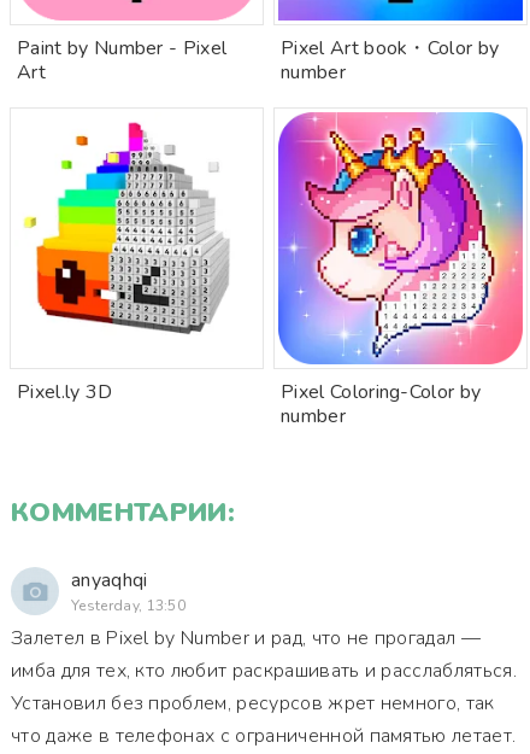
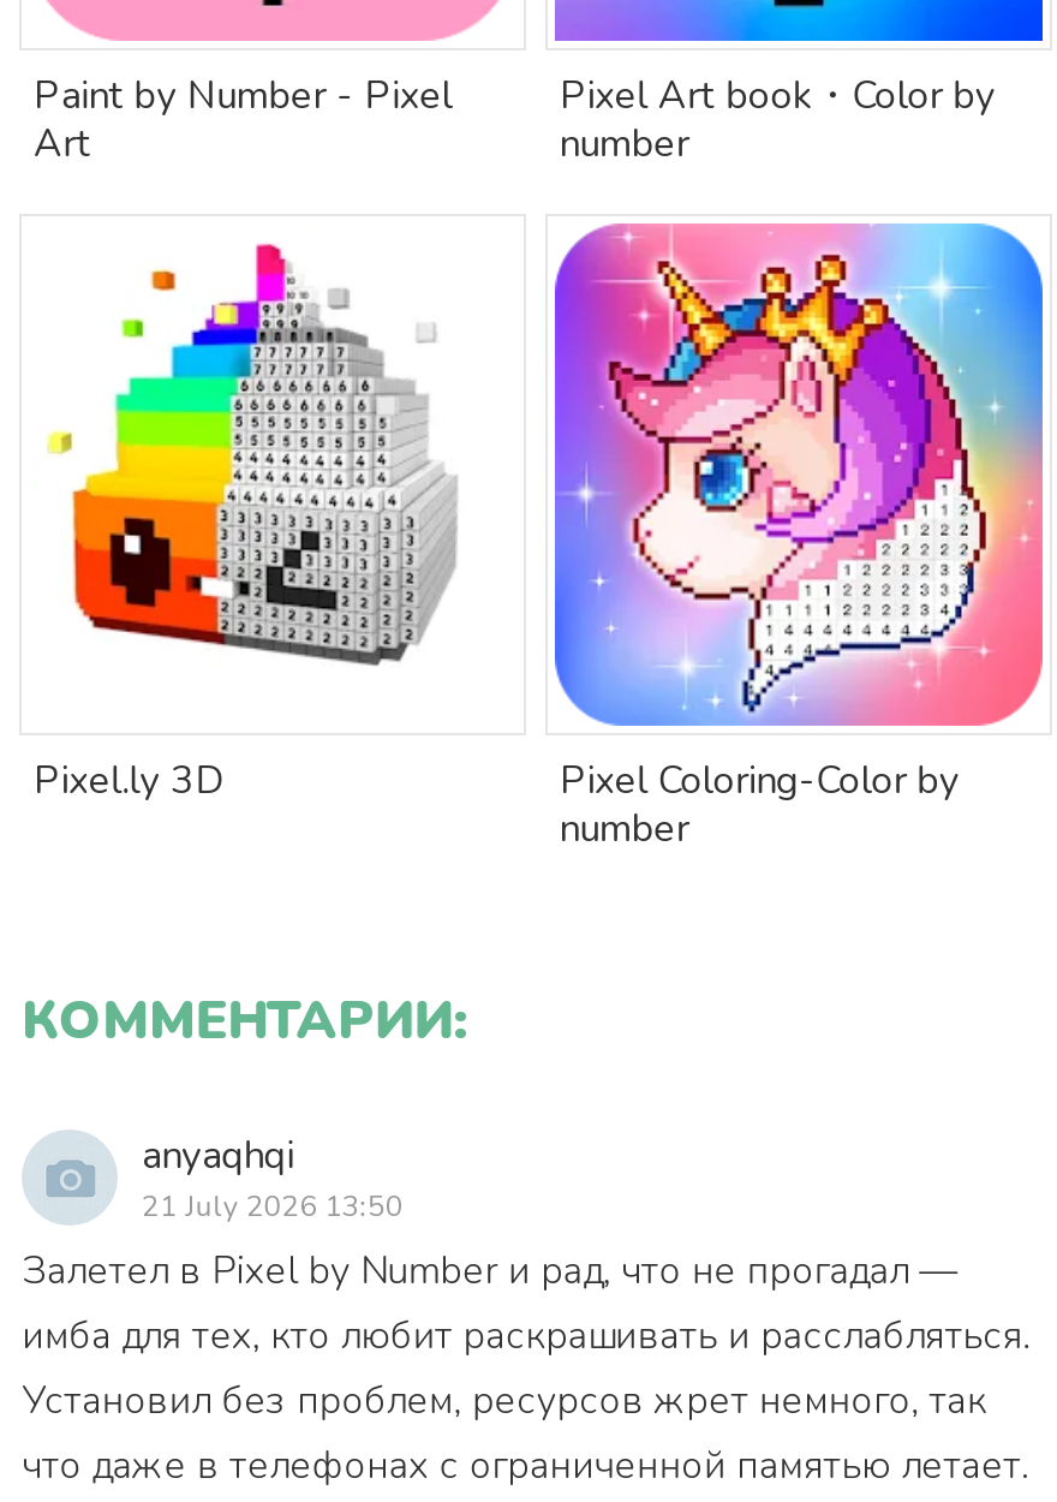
[71,596,186,615] Yesterday, 13:50 -> [142,1187,403,1226] 21 July 2026 13:50

